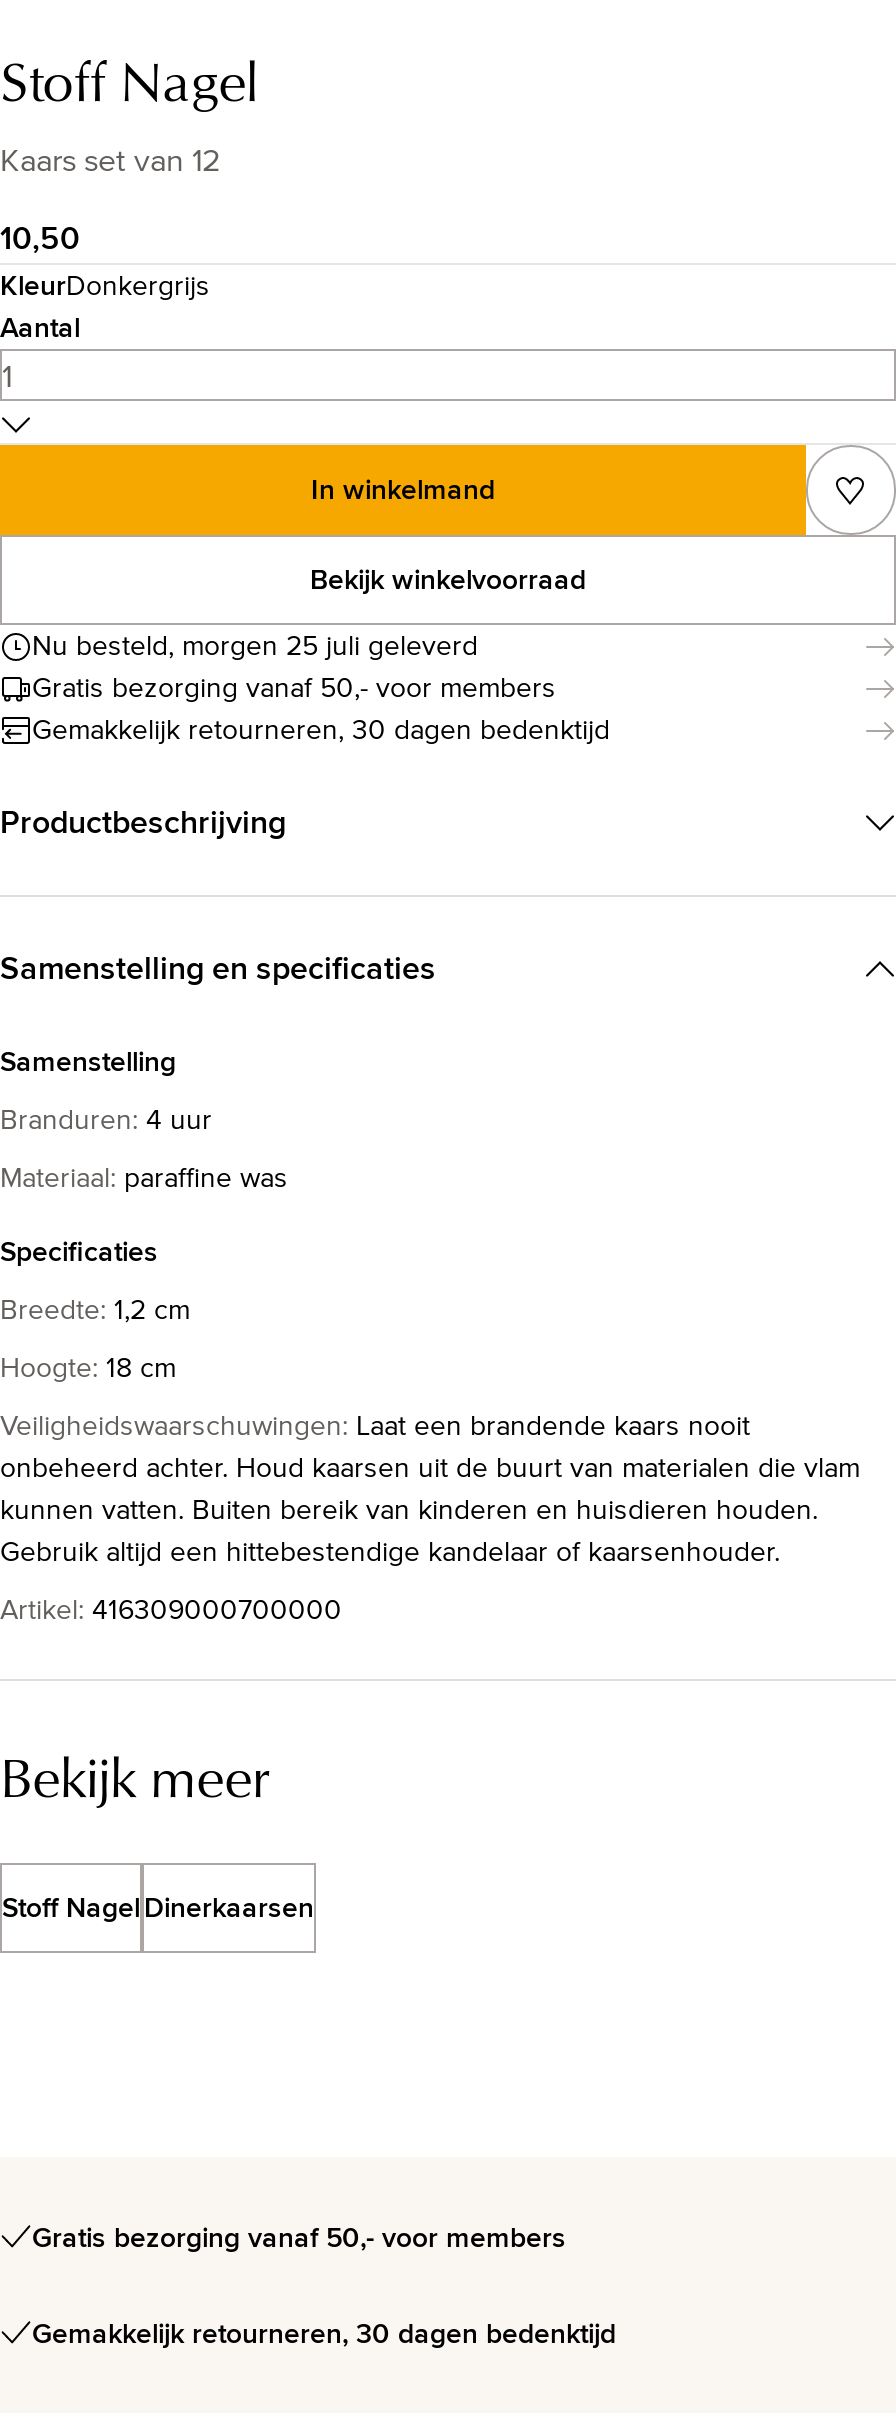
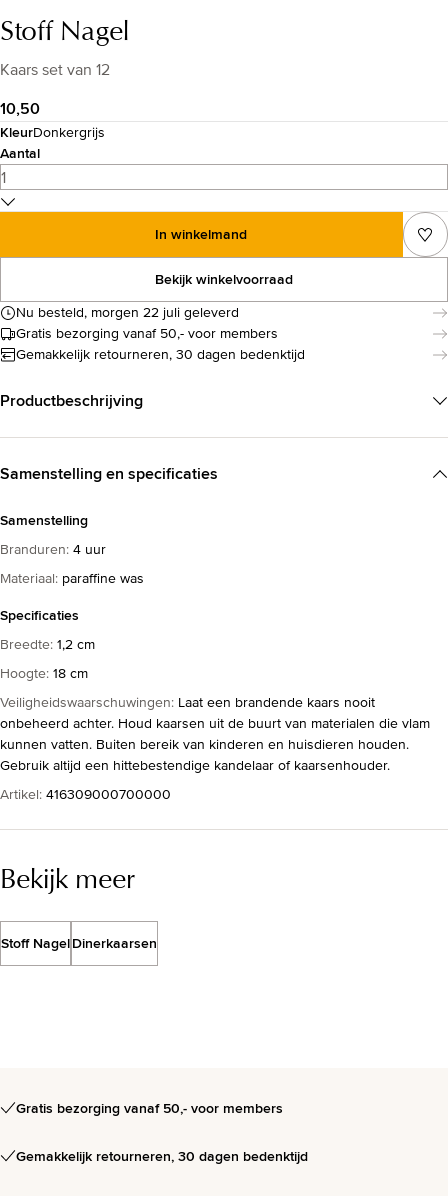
[32,629,478,661] Nu besteld, morgen 25 juli geleverd -> [16,304,239,320] Nu besteld, morgen 22 juli geleverd

